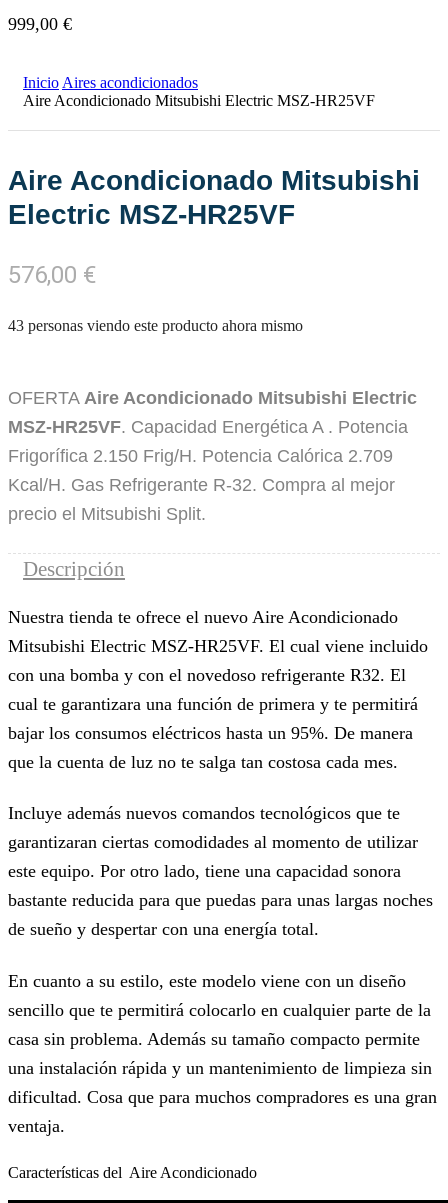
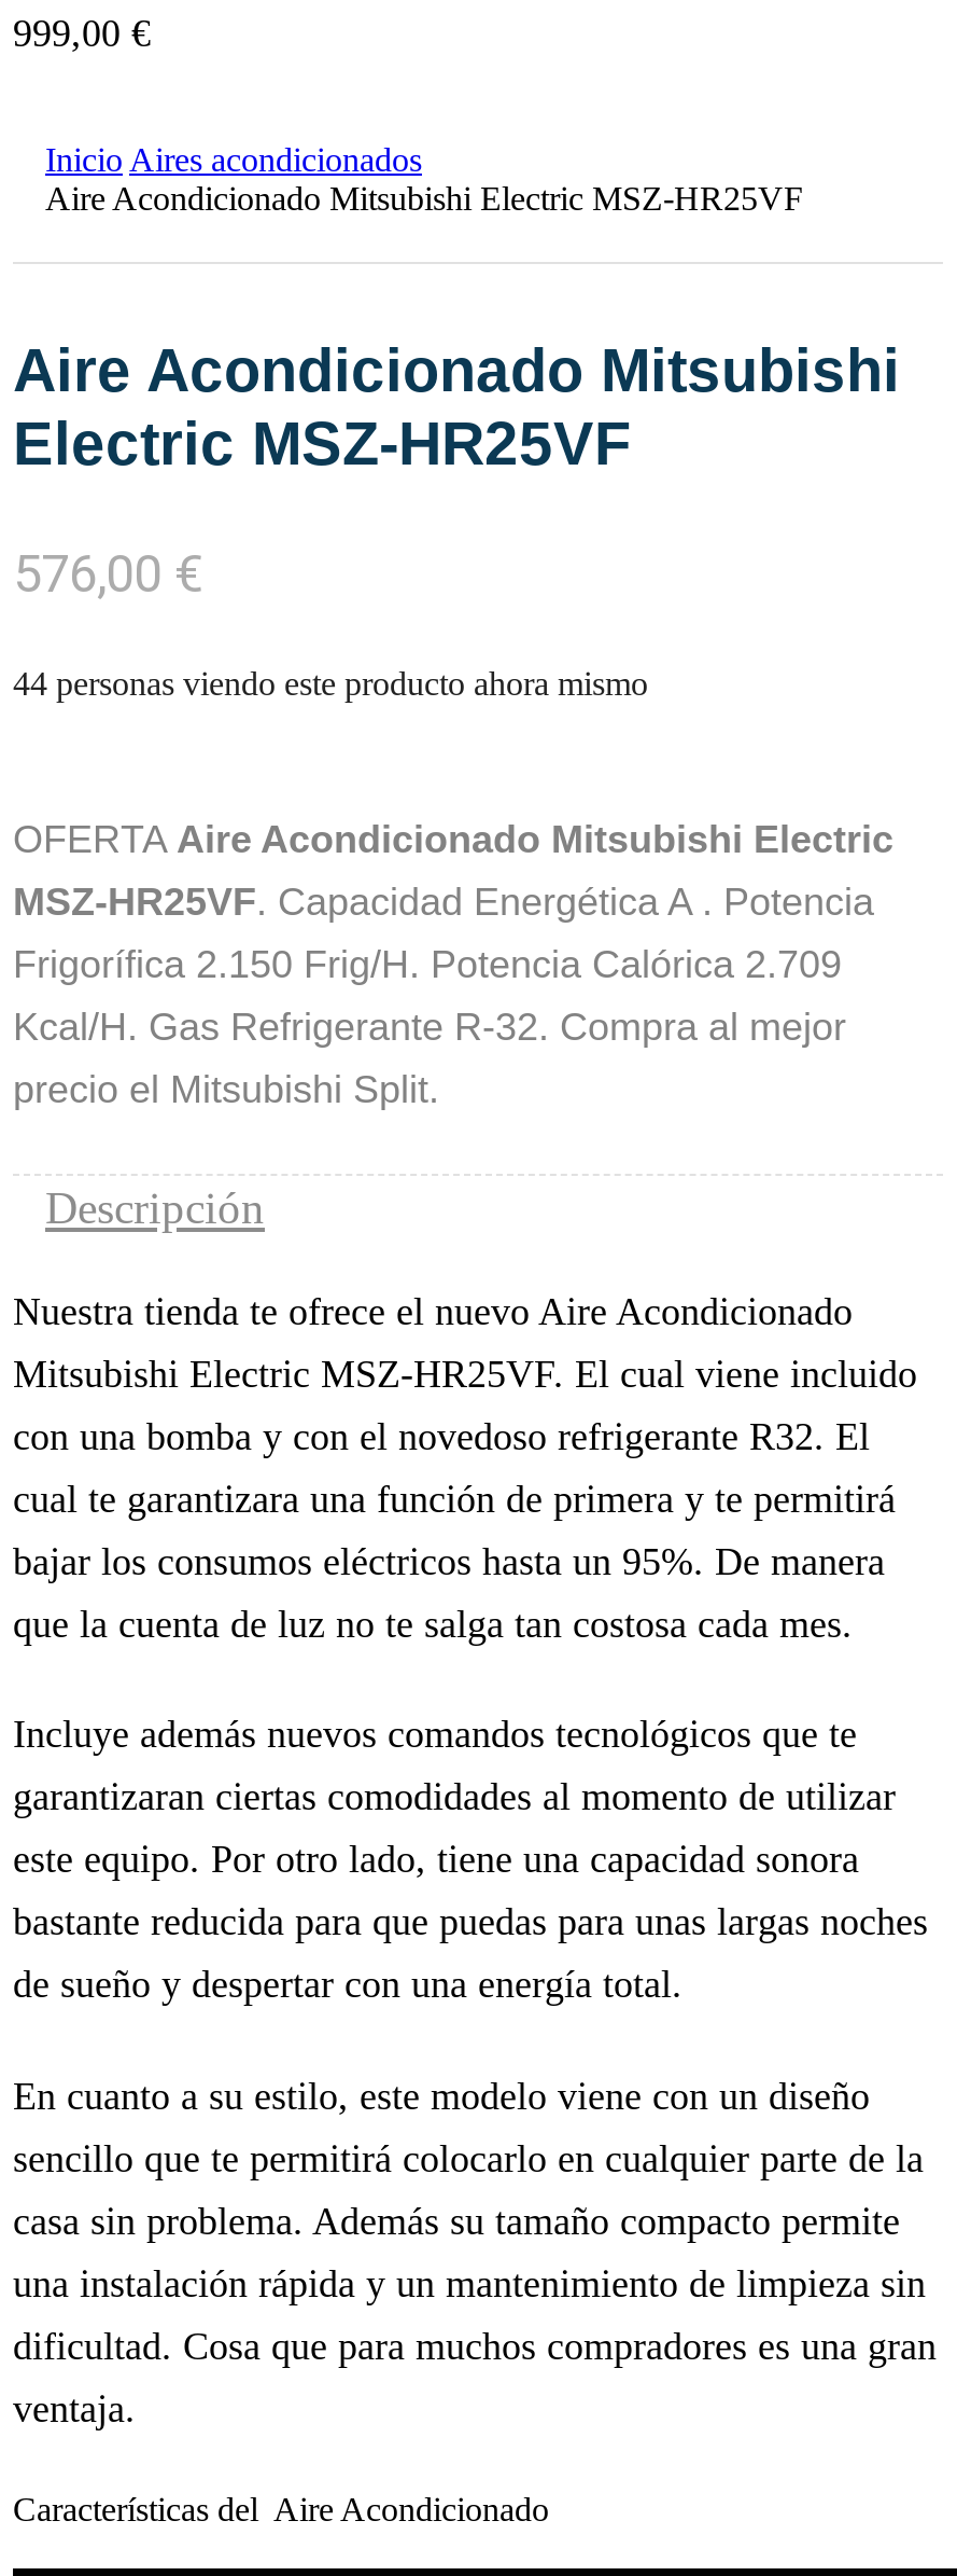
[8,317,303,334] 43 personas viendo este producto ahora mismo -> [13,665,648,702] 44 personas viendo este producto ahora mismo

